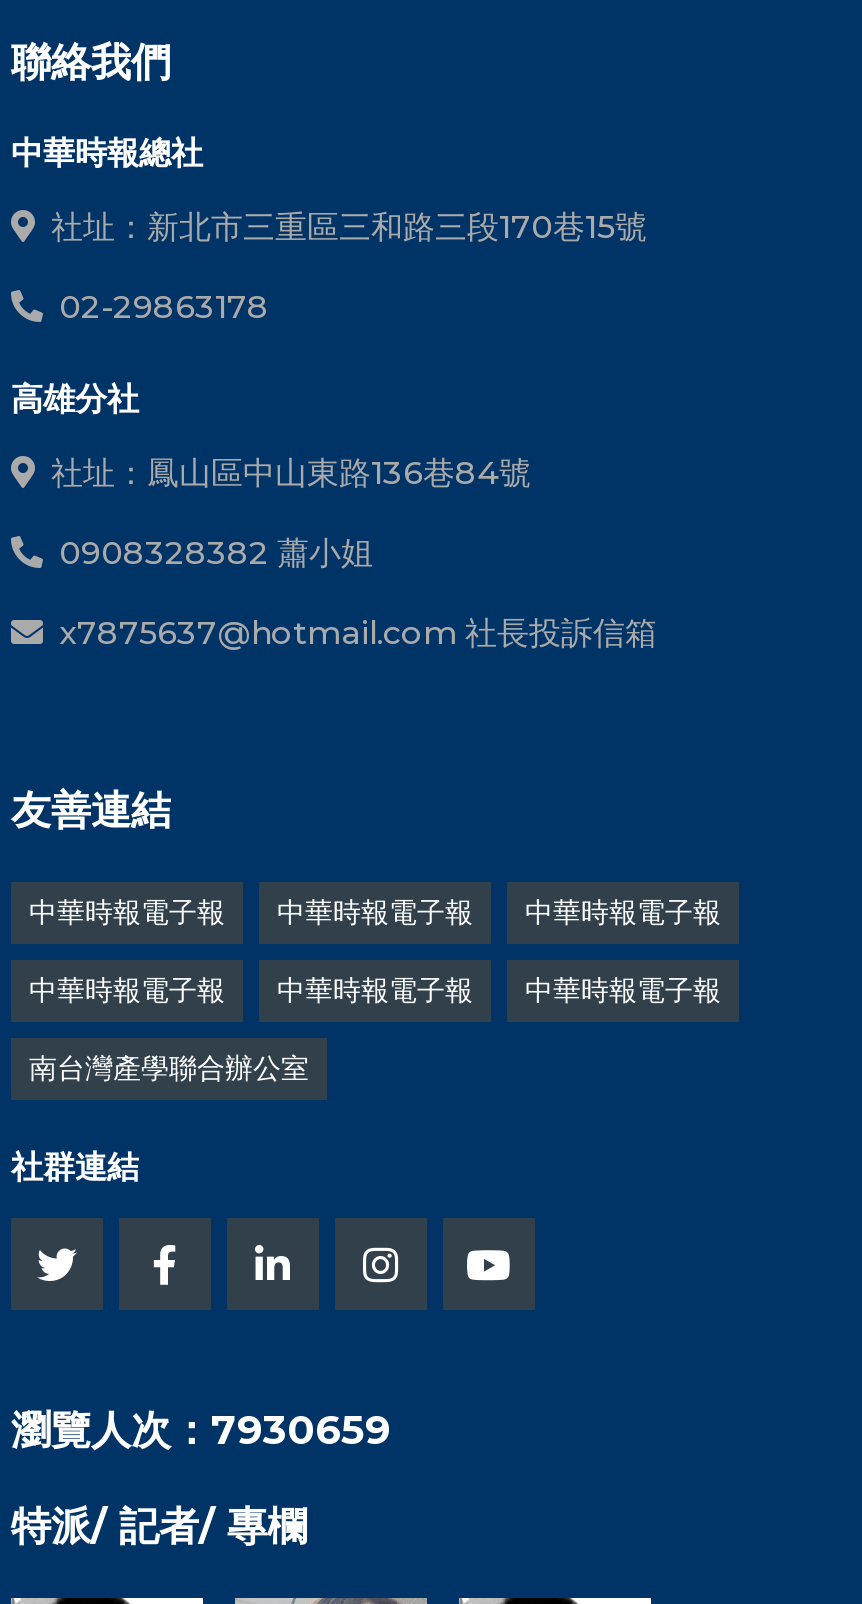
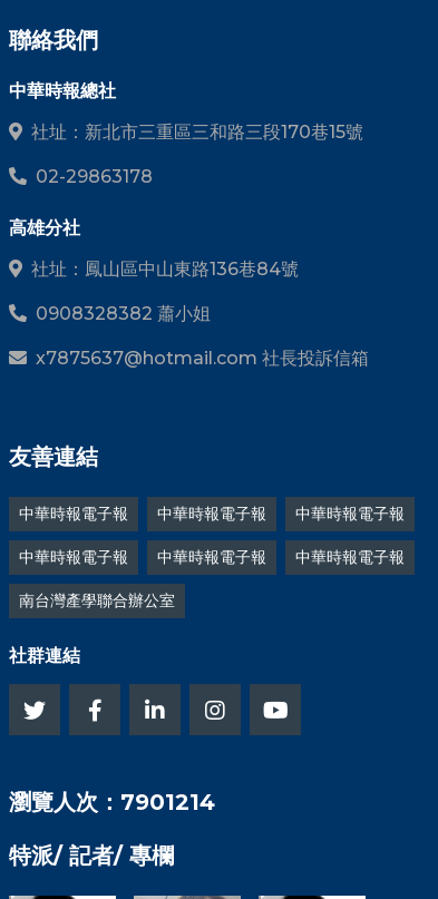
[11,1407,391,1455] 瀏覽人次：7930659 -> [9,789,215,816] 瀏覽人次：7901214

